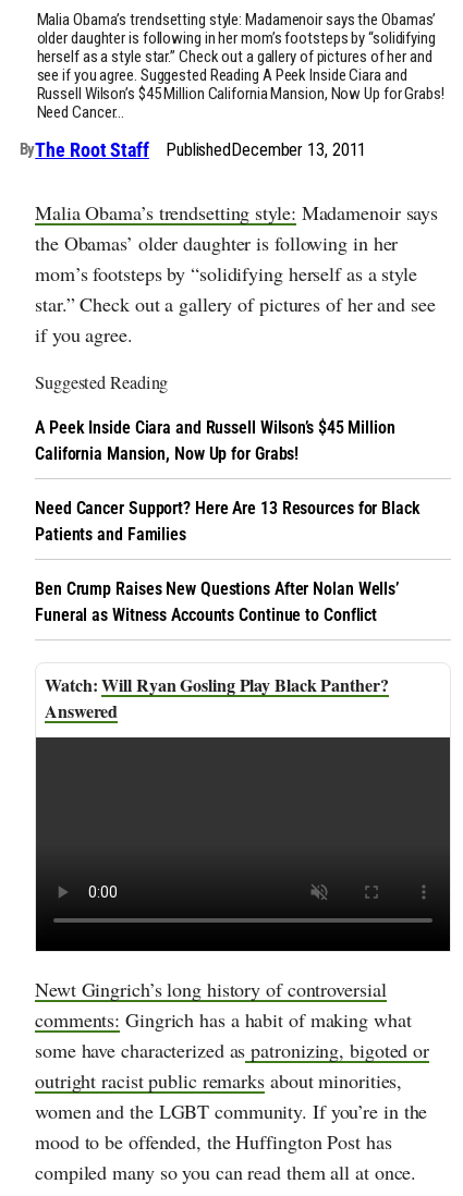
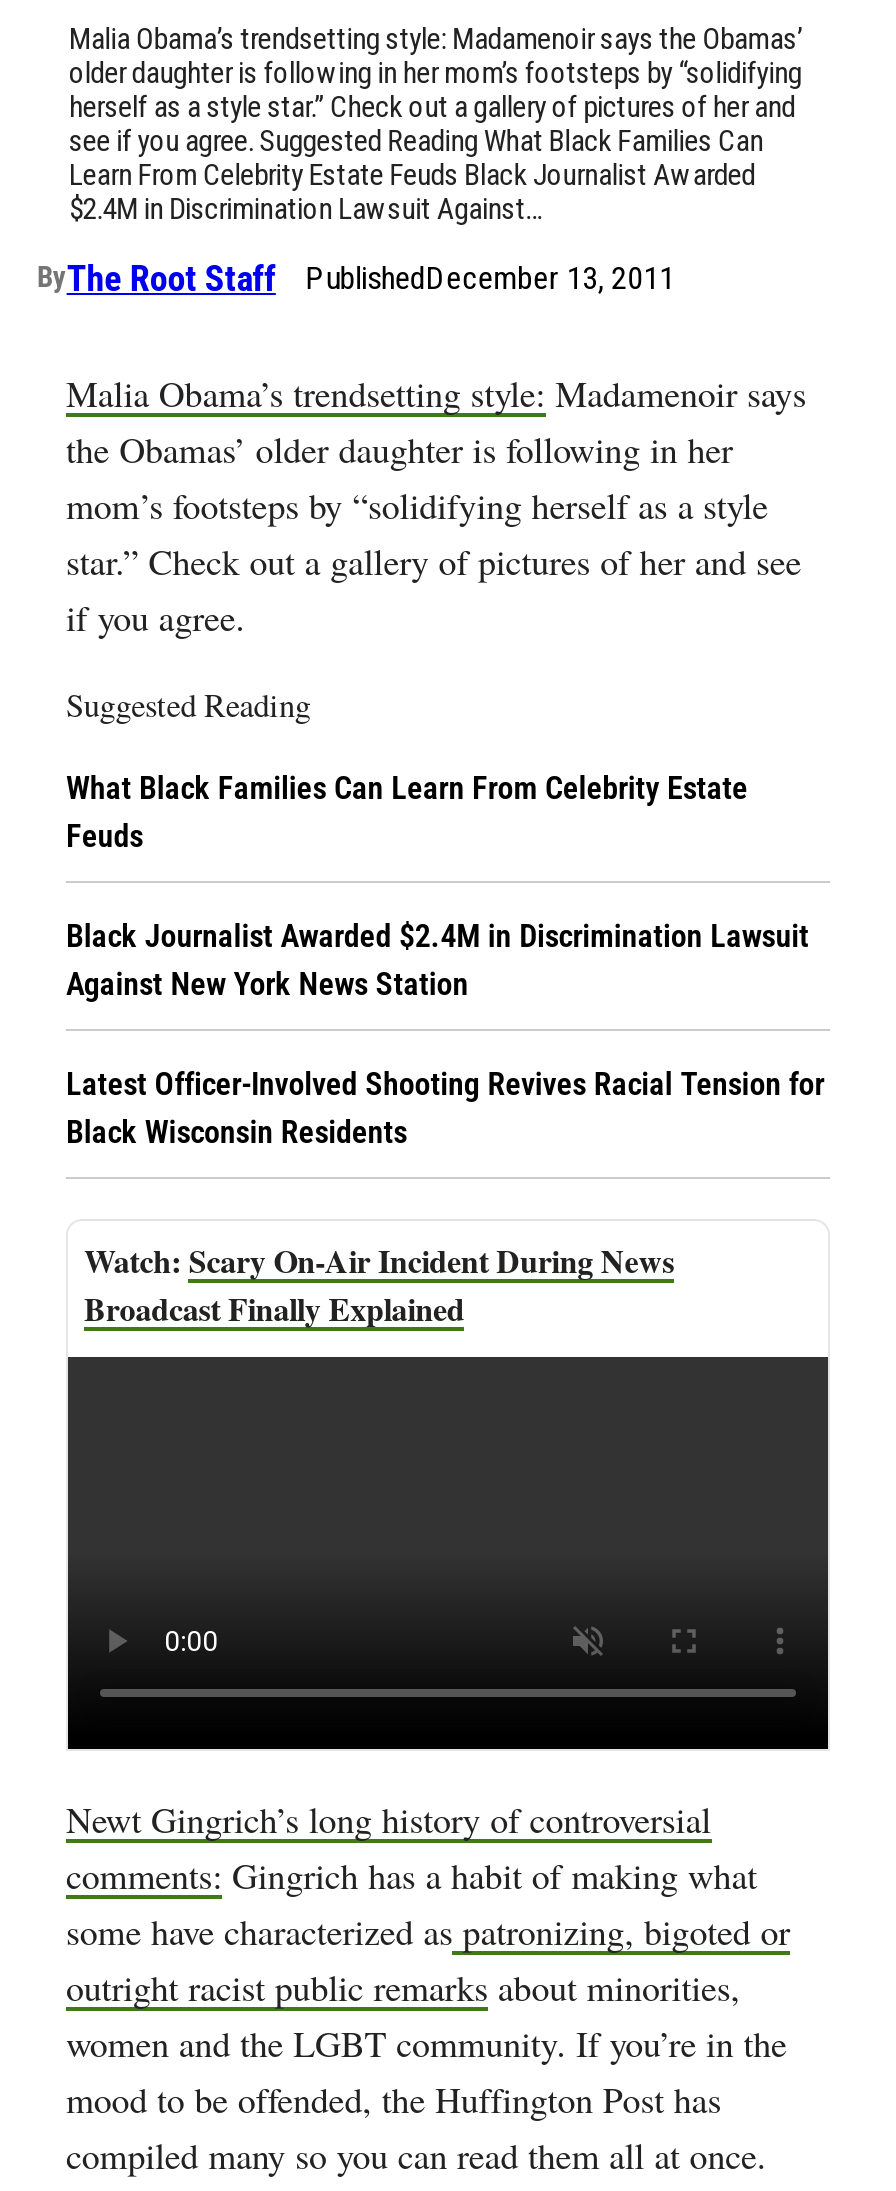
[36,65,444,122] see if you agree. Suggested Reading A Peek Inside Ciara and | Russell Wilson’s $45 Million California Mansion, Now Up for Grabs! | Need Cancer… -> [69,123,763,227] see if you agree. Suggested Reading What Black Families Can | Learn From Celebrity Estate Feuds Black Journalist Awarded | $2.4M in Discrimination Lawsuit Against…
[35,417,395,464] A Peek Inside Ciara and Russell Wilson’s $45 Million | California Mansion, Now Up for Grabs! -> [66,769,748,855] What Black Families Can Learn From Celebrity Estate | Feuds
[35,498,420,545] Need Cancer Support? Here Are 13 Resources for Black | Patients and Families -> [66,917,809,1003] Black Journalist Awarded $2.4M in Discrimination Lawsuit | Against New York News Station
[35,579,399,625] Ben Crump Raises New Questions After Nolan Wells’ | Funeral as Witness Accounts Continue to Conflict -> [66,1065,824,1151] Latest Officer-Involved Shooting Revives Racial Tension for | Black Wisconsin Residents
[45,672,388,723] Will Ryan Gosling Play Black Panther? | Answered -> [84,1237,674,1331] Scary On-Air Incident During News | Broadcast Finally Explained

